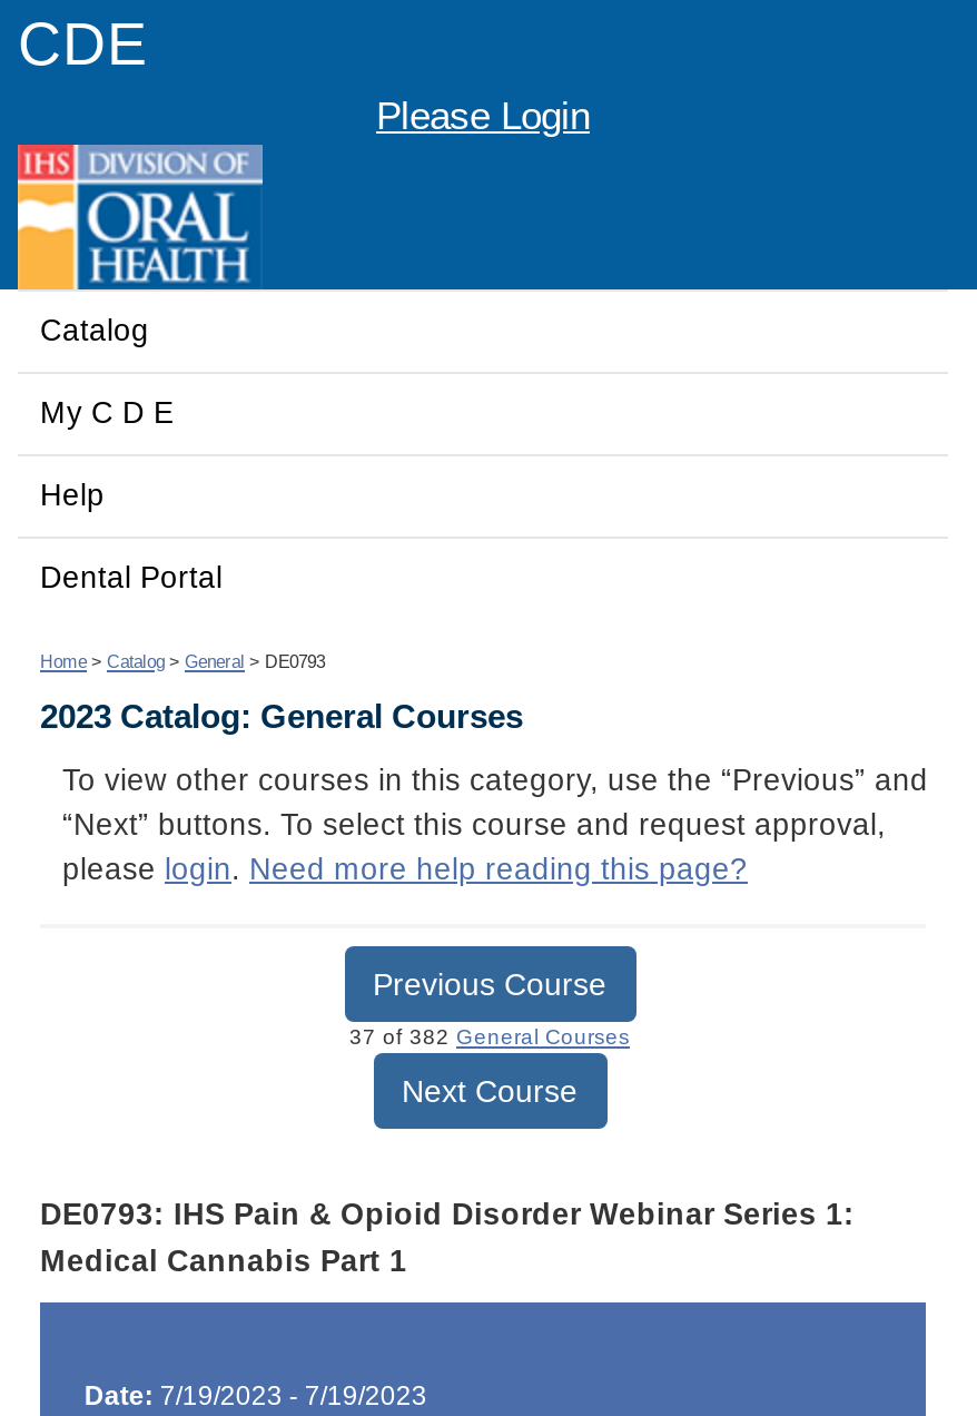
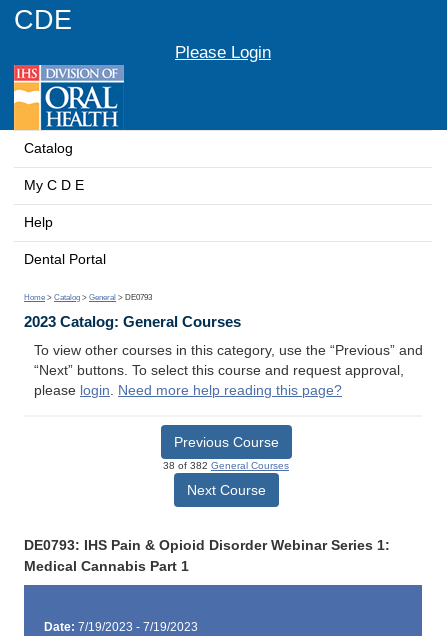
[349,1023,630,1048] 37 of 382General Courses -> [163,460,289,471] 38 of 382General Courses

